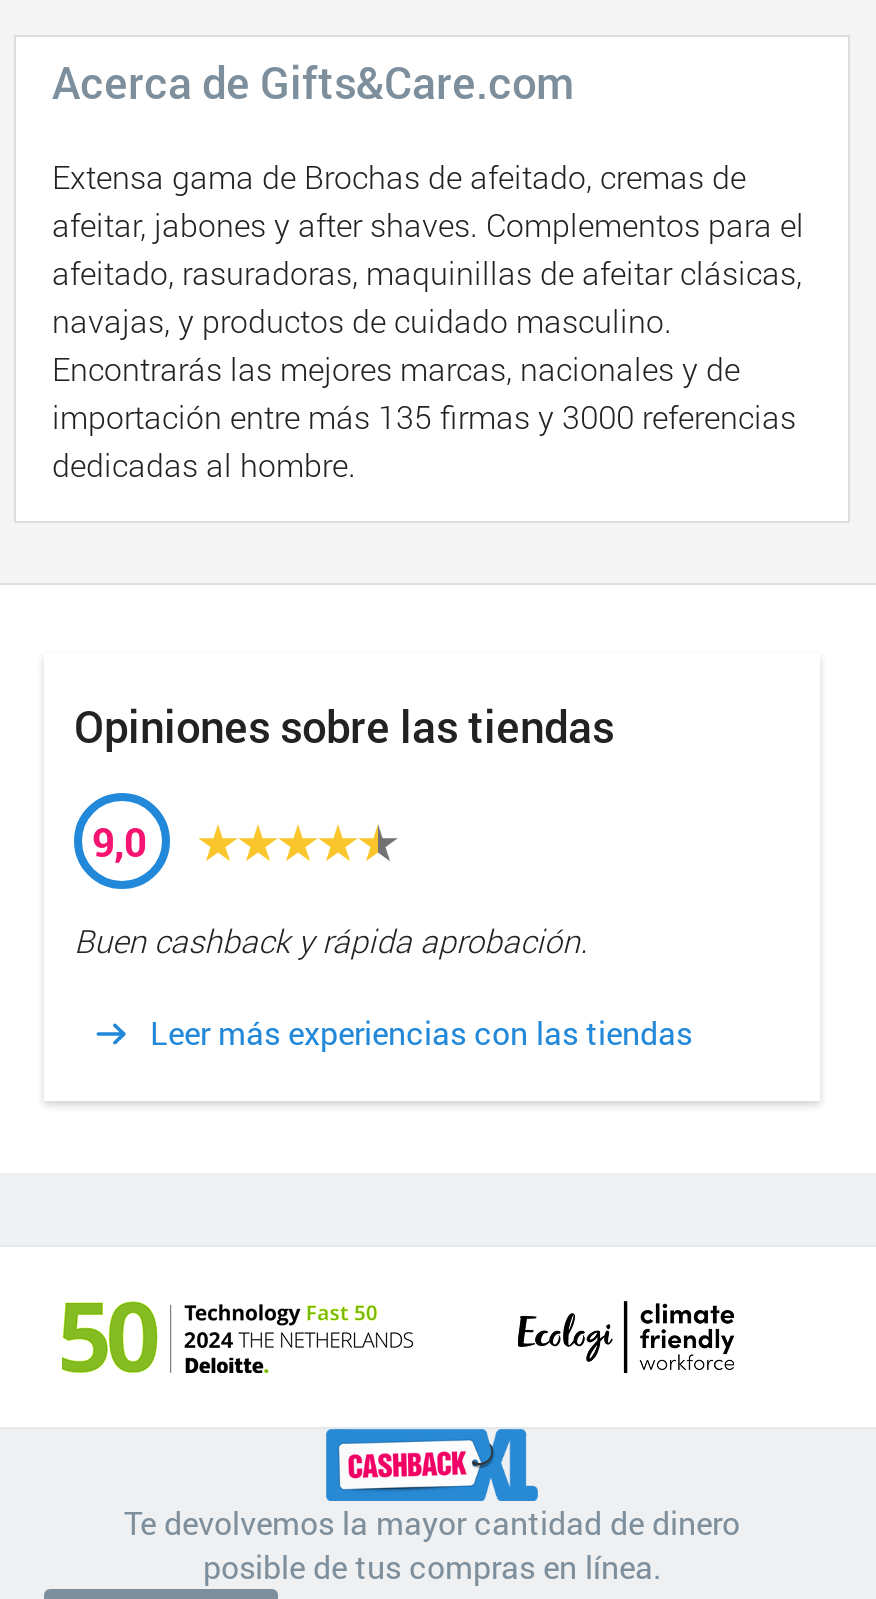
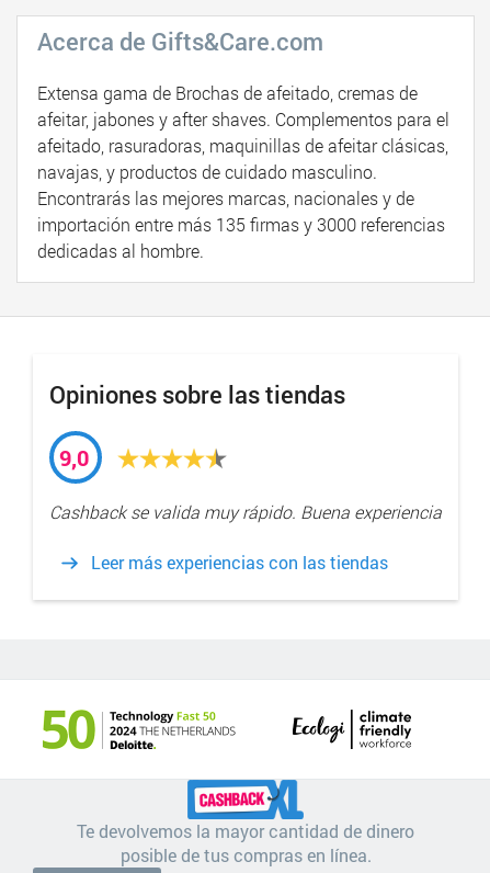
[74,919,588,961] Buen cashback y rápida aprobación. -> [49,500,442,523] Cashback se valida muy rápido. Buena experiencia

